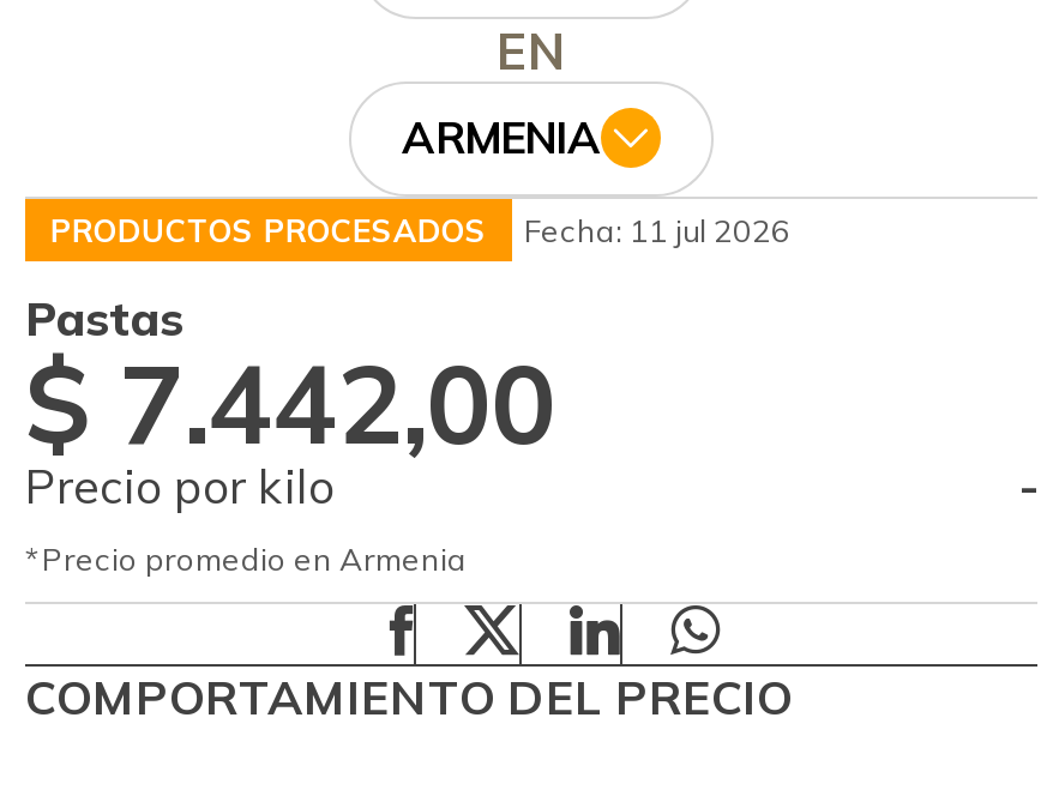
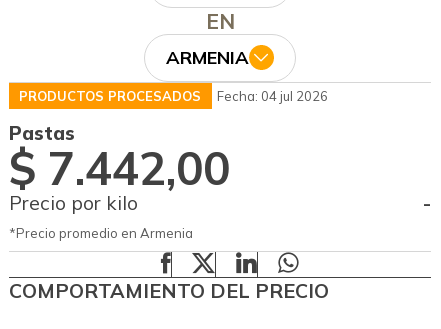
[50,211,790,249] PRODUCTOS PROCESADOS Fecha: 11 jul 2026 -> [19,88,328,104] PRODUCTOS PROCESADOS Fecha: 04 jul 2026

